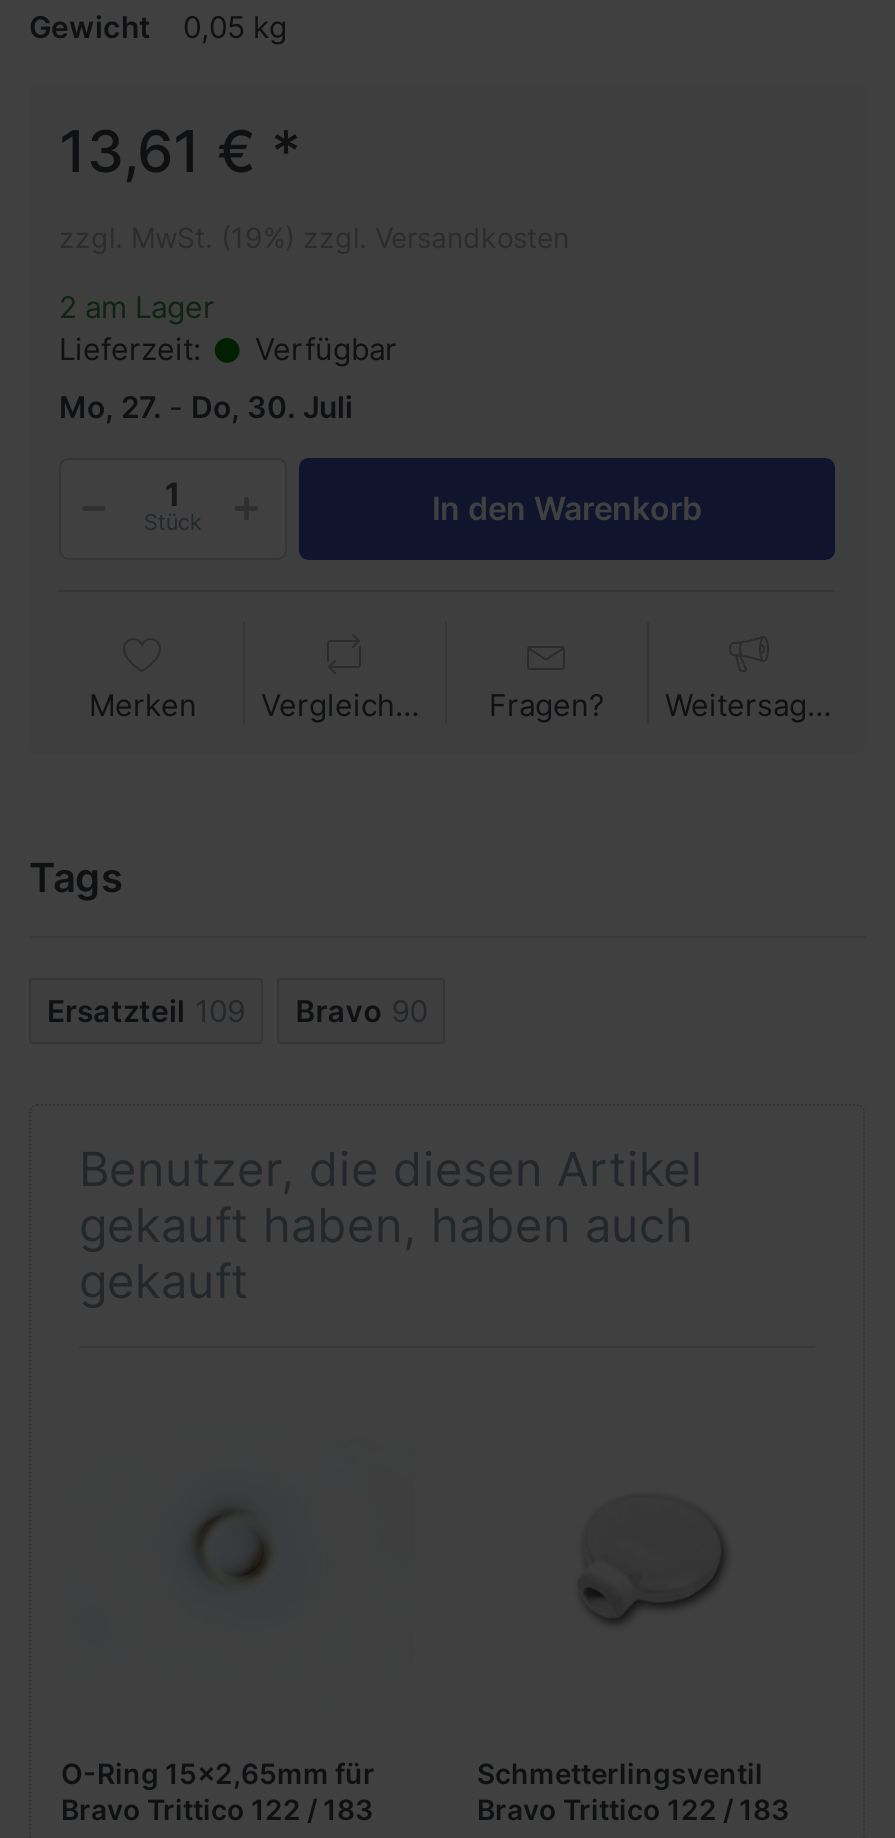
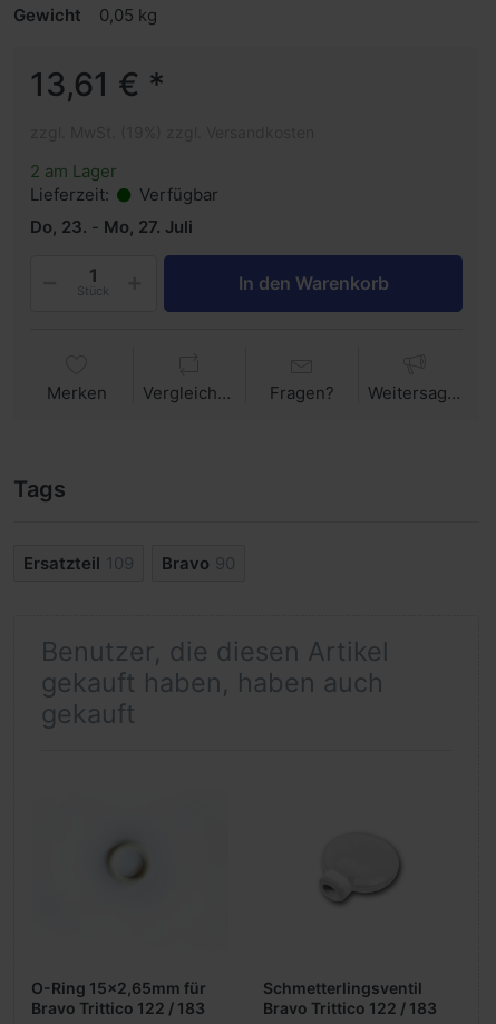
[59,387,353,425] Mo, 27. - Do, 30. Juli -> [30,216,193,237] Do, 23. - Mo, 27. Juli

